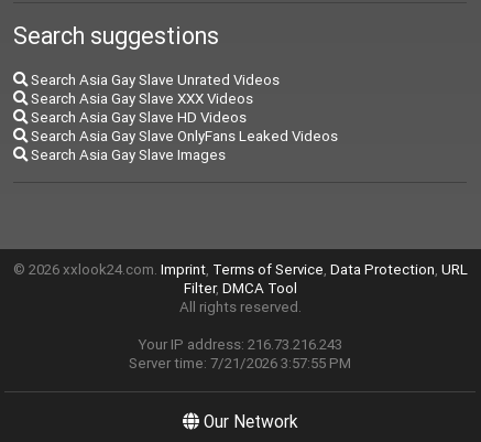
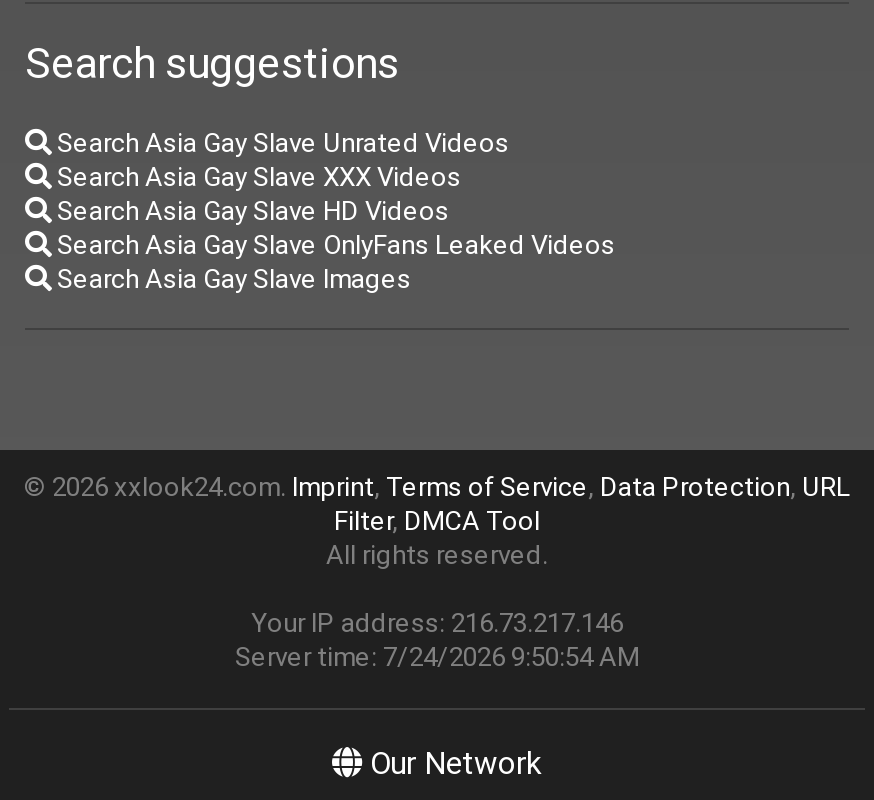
[138,335,342,354] Your IP address: 216.73.216.243 -> [251,606,623,640] Your IP address: 216.73.217.146
[129,354,351,373] Server time: 7/21/2026 3:57:55 PM -> [235,640,639,674] Server time: 7/24/2026 9:50:54 AM

